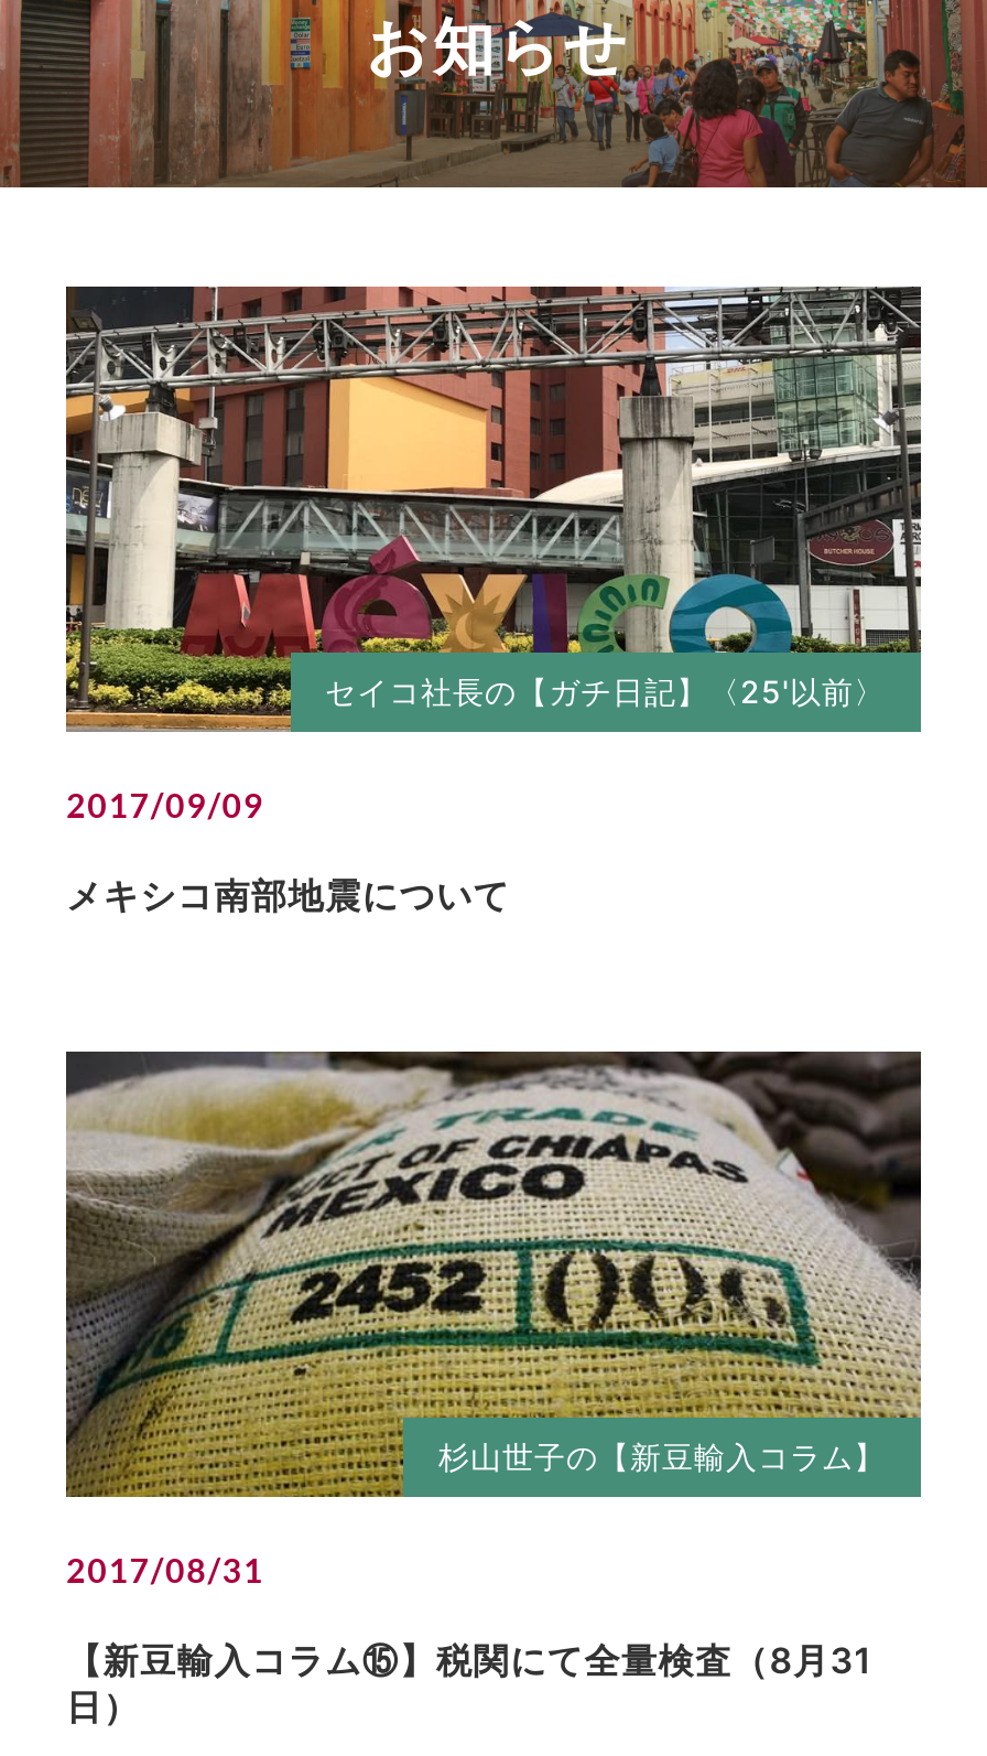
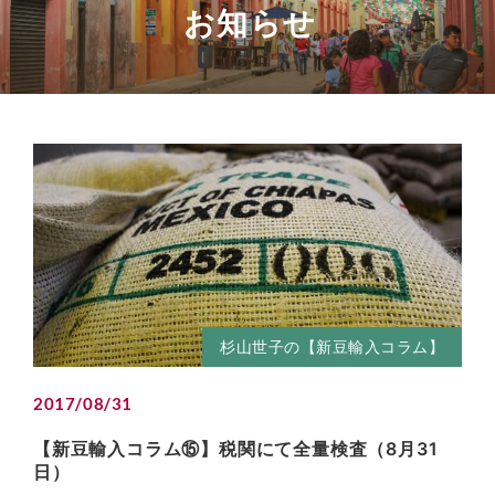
[64,284,921,917] [image] | セイコ社長の【ガチ日記】〈25'以前〉 | 2017/09/09 | メキシコ南部地震について -> none

